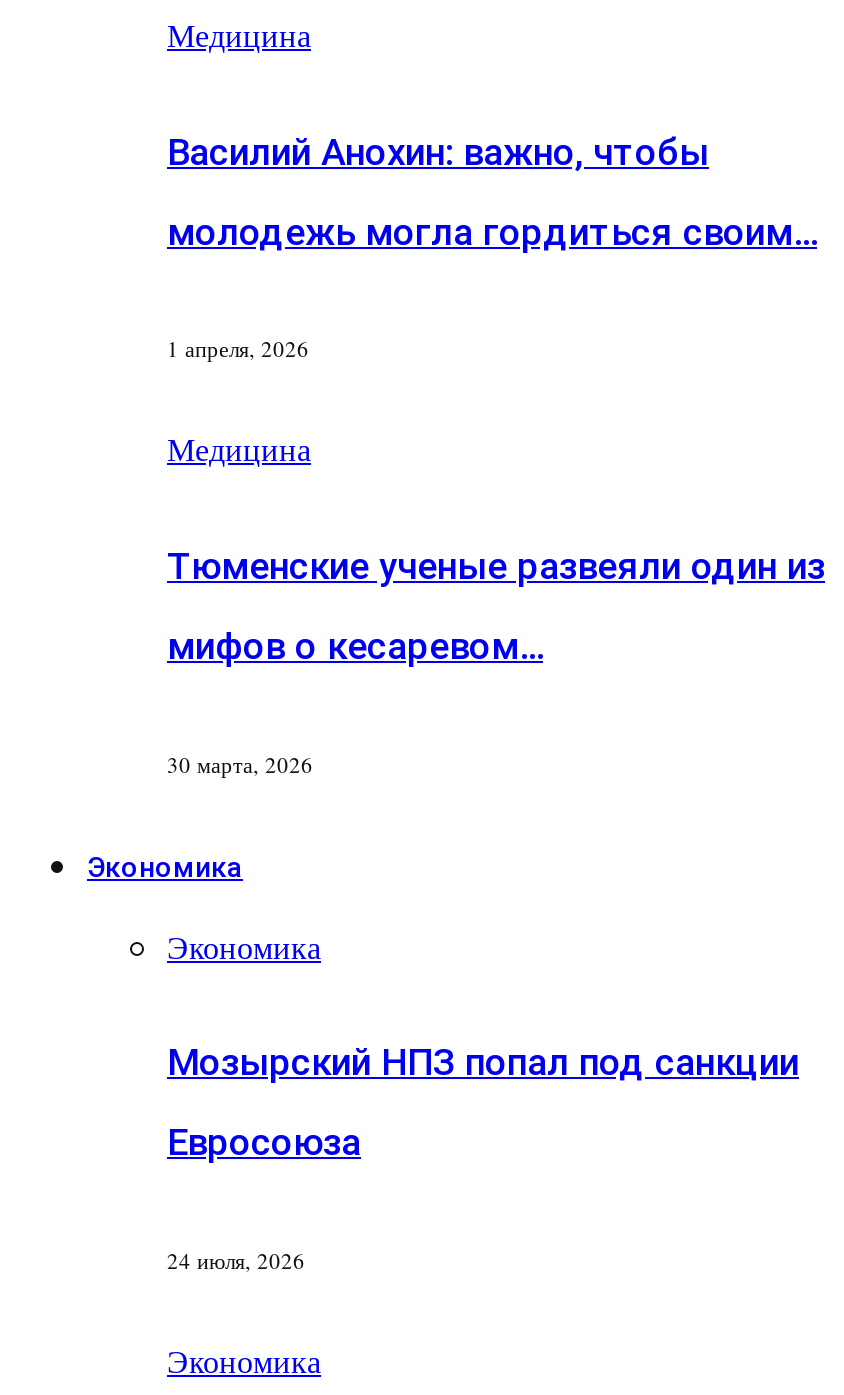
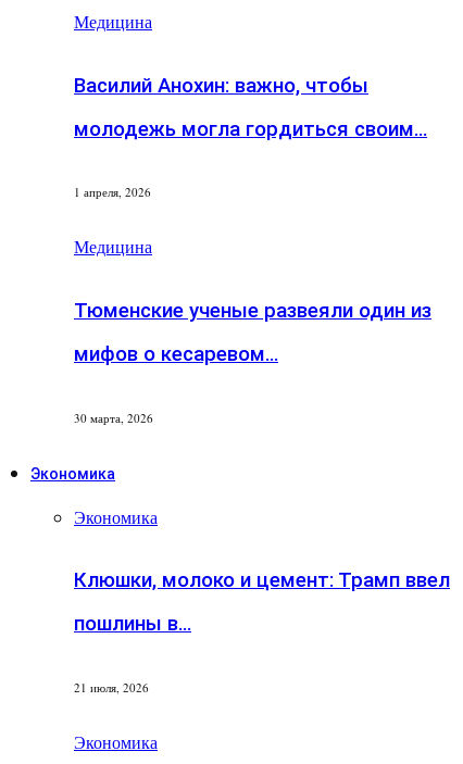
[167,1042,799,1086] Мозырский НПЗ попал под санкции -> [74,569,450,593] Клюшки, молоко и цемент: Трамп ввел
[167,1122,361,1166] Евросоюза -> [74,612,191,636] пошлины в…
[167,1245,305,1275] 24 июля, 2026 -> [74,679,149,696] 21 июля, 2026

